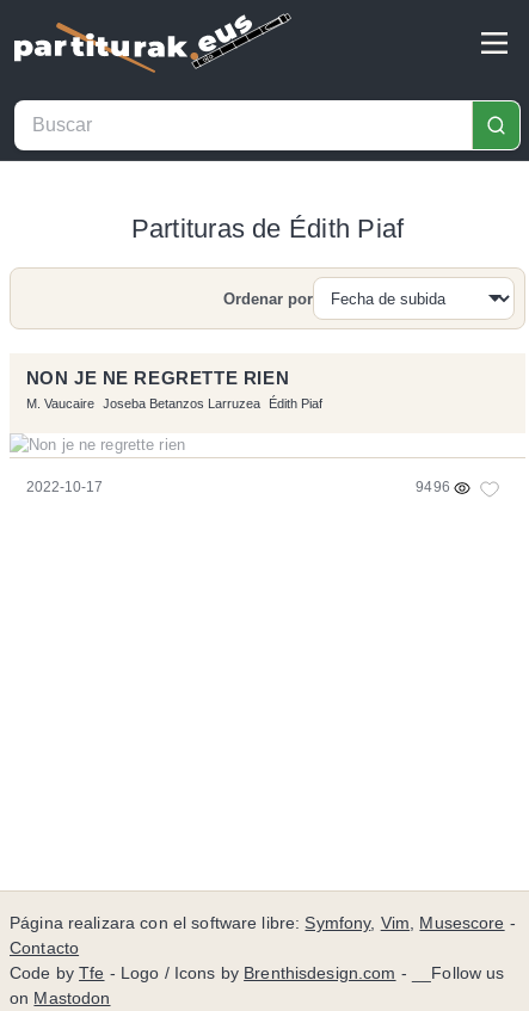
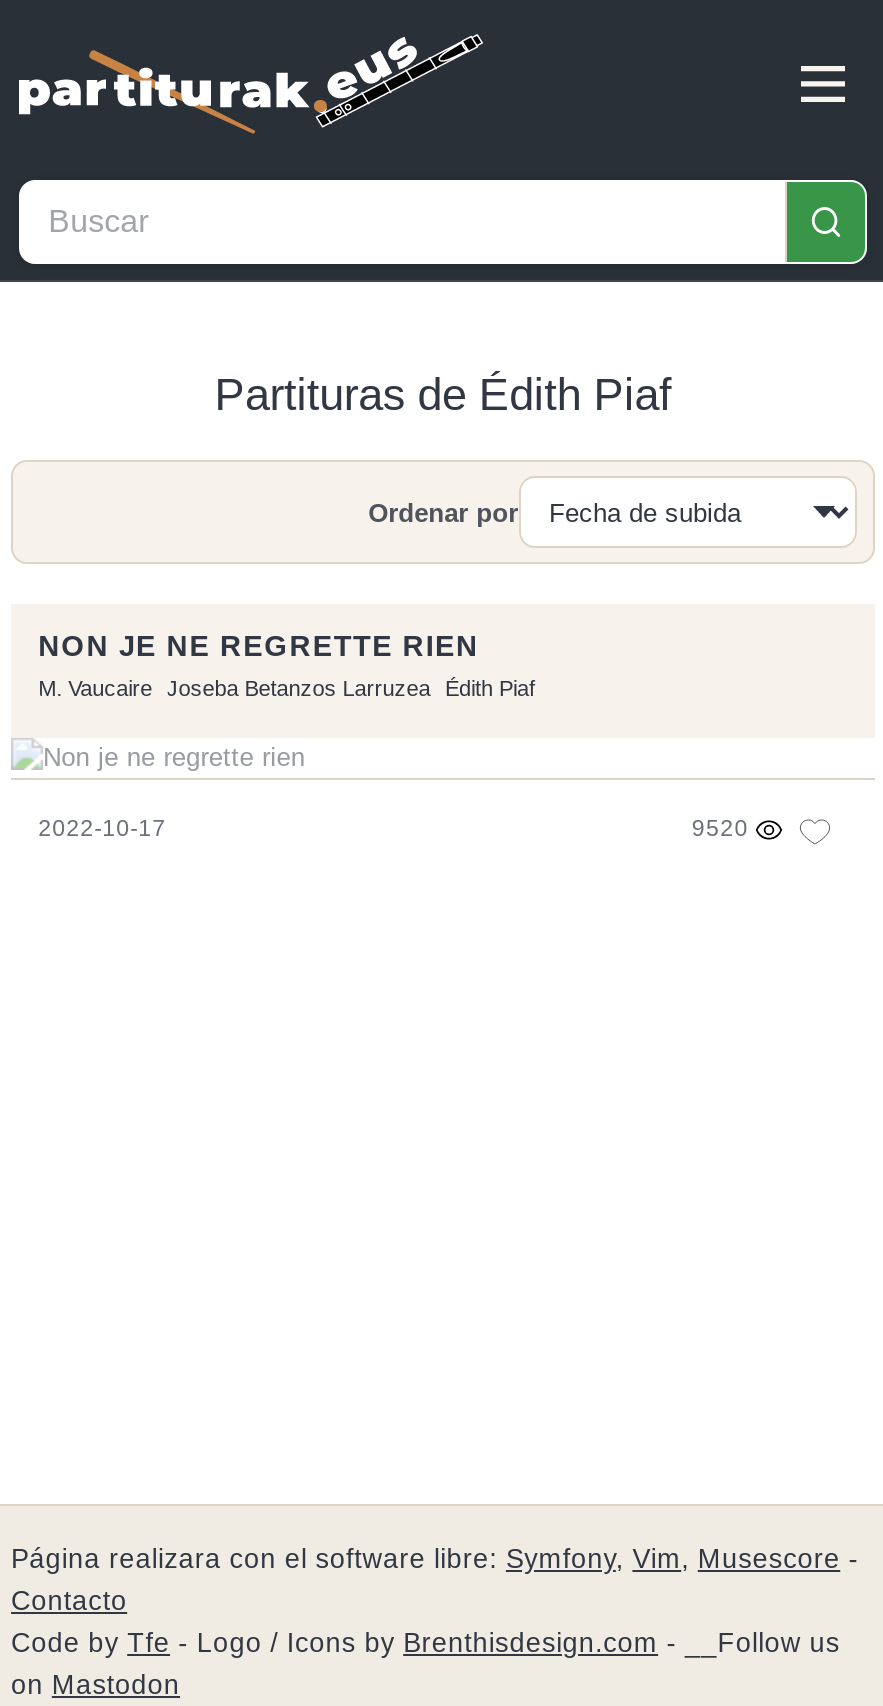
[416,480,450,495] 9496 -> [692,817,749,841] 9520

